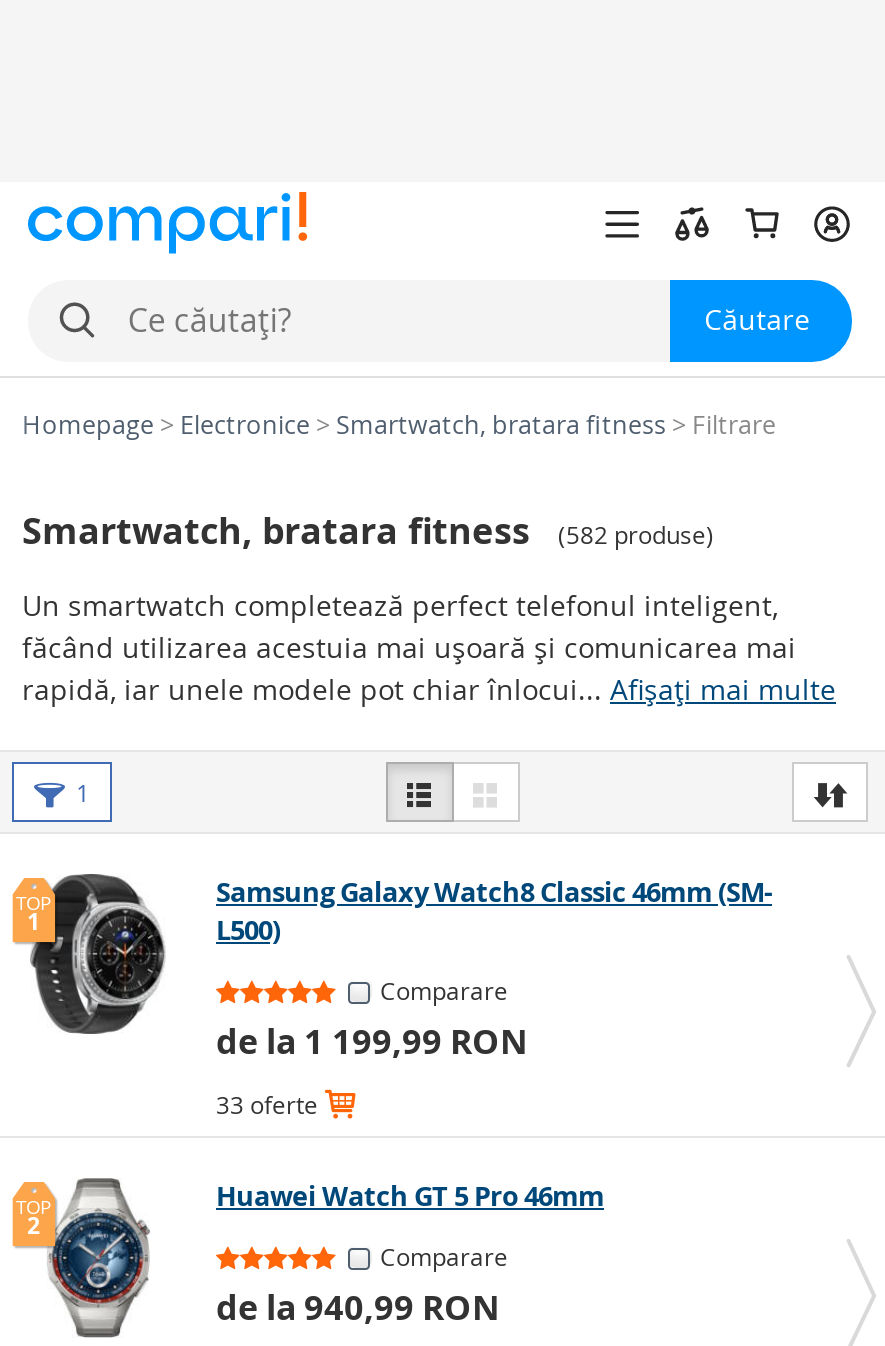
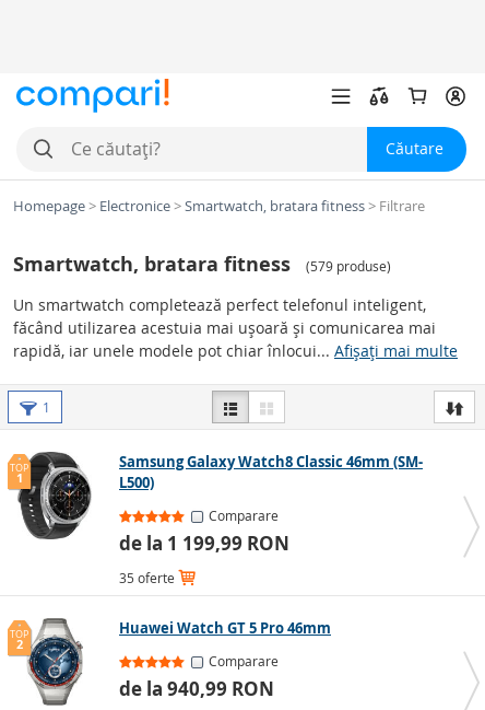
[22,505,714,555] Smartwatch, bratara fitness (582 produse) -> [13,250,391,277] Smartwatch, bratara fitness (579 produse)
[216,1087,324,1119] 33 oferte -> [119,568,178,586] 35 oferte

